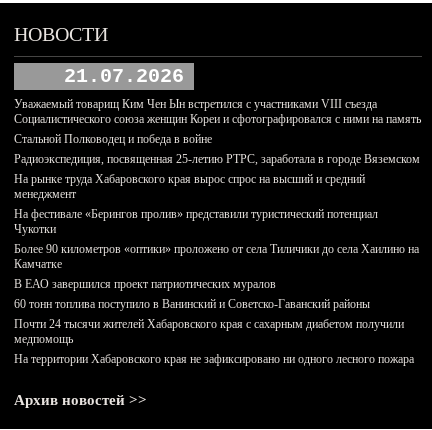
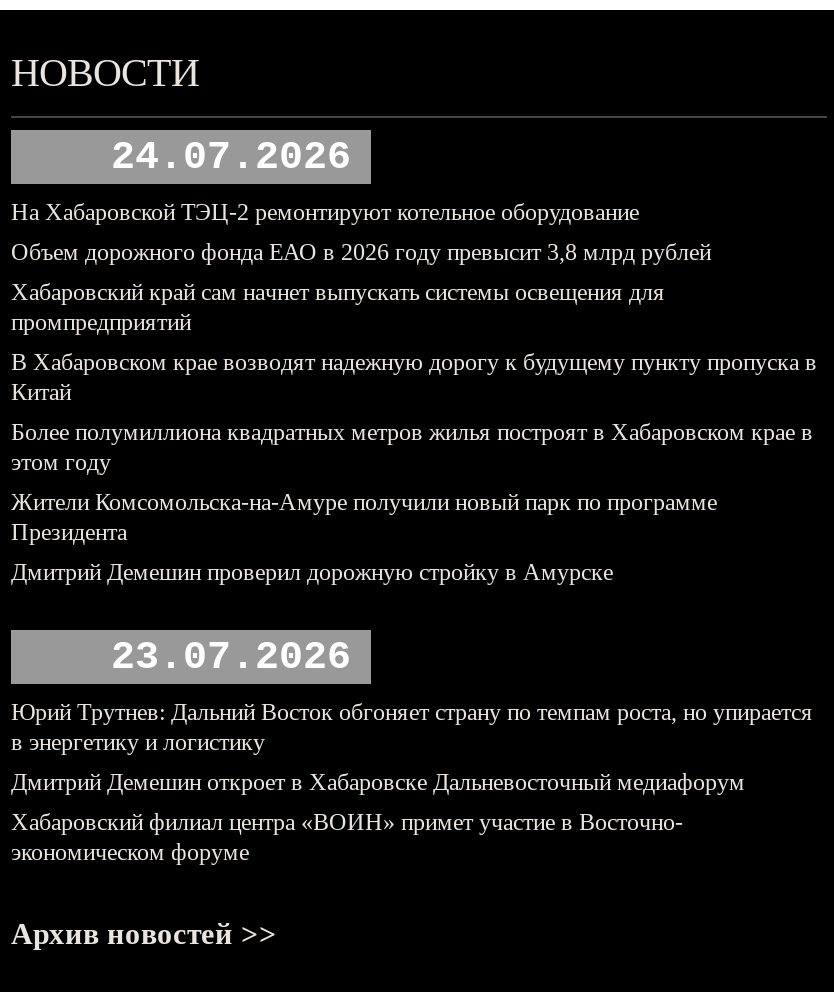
[14,65,421,366] 21.07.2026 | Уважаемый товарищ Ким Чен Ын встретился с участниками VIII съезда | Социалистического союза женщин Кореи и сфотографировался с ними на память | Стальной Полководец и победа в войне | Радиоэкспедиция, посвященная 25-летию РТРС, заработала в городе Вяземском | На рынке труда Хабаровского края вырос спрос на высший и средний | менеджмент | На фестивале «Берингов пролив» представили туристический потенциал | Чукотки | Более 90 километров «оптики» проложено от села Тиличики до села Хаилино на | Камчатке | В ЕАО завершился проект патриотических муралов | 60 тонн топлива поступило в Ванинский и Советско-Гаванский районы | Почти 24 тысячи жителей Хабаровского края с сахарным диабетом получили | медпомощь | На территории Хабаровского края не зафиксировано ни одного лесного пожара -> [11,134,817,866] 24.07.2026 | На Хабаровской ТЭЦ-2 ремонтируют котельное оборудование | Объем дорожного фонда ЕАО в 2026 году превысит 3,8 млрд рублей | Хабаровский край сам начнет выпускать системы освещения для | промпредприятий | В Хабаровском крае возводят надежную дорогу к будущему пункту пропуска в | Китай | Более полумиллиона квадратных метров жилья построят в Хабаровском крае в | этом году | Жители Комсомольска-на-Амуре получили новый парк по программе | Президента | Дмитрий Демешин проверил дорожную стройку в Амурске | 23.07.2026 | Юрий Трутнев: Дальний Восток обгоняет страну по темпам роста, но упирается | в энергетику и логистику | Дмитрий Демешин откроет в Хабаровске Дальневосточный медиафорум | Хабаровский филиал центра «ВОИН» примет участие в Восточно- | экономическом форуме

